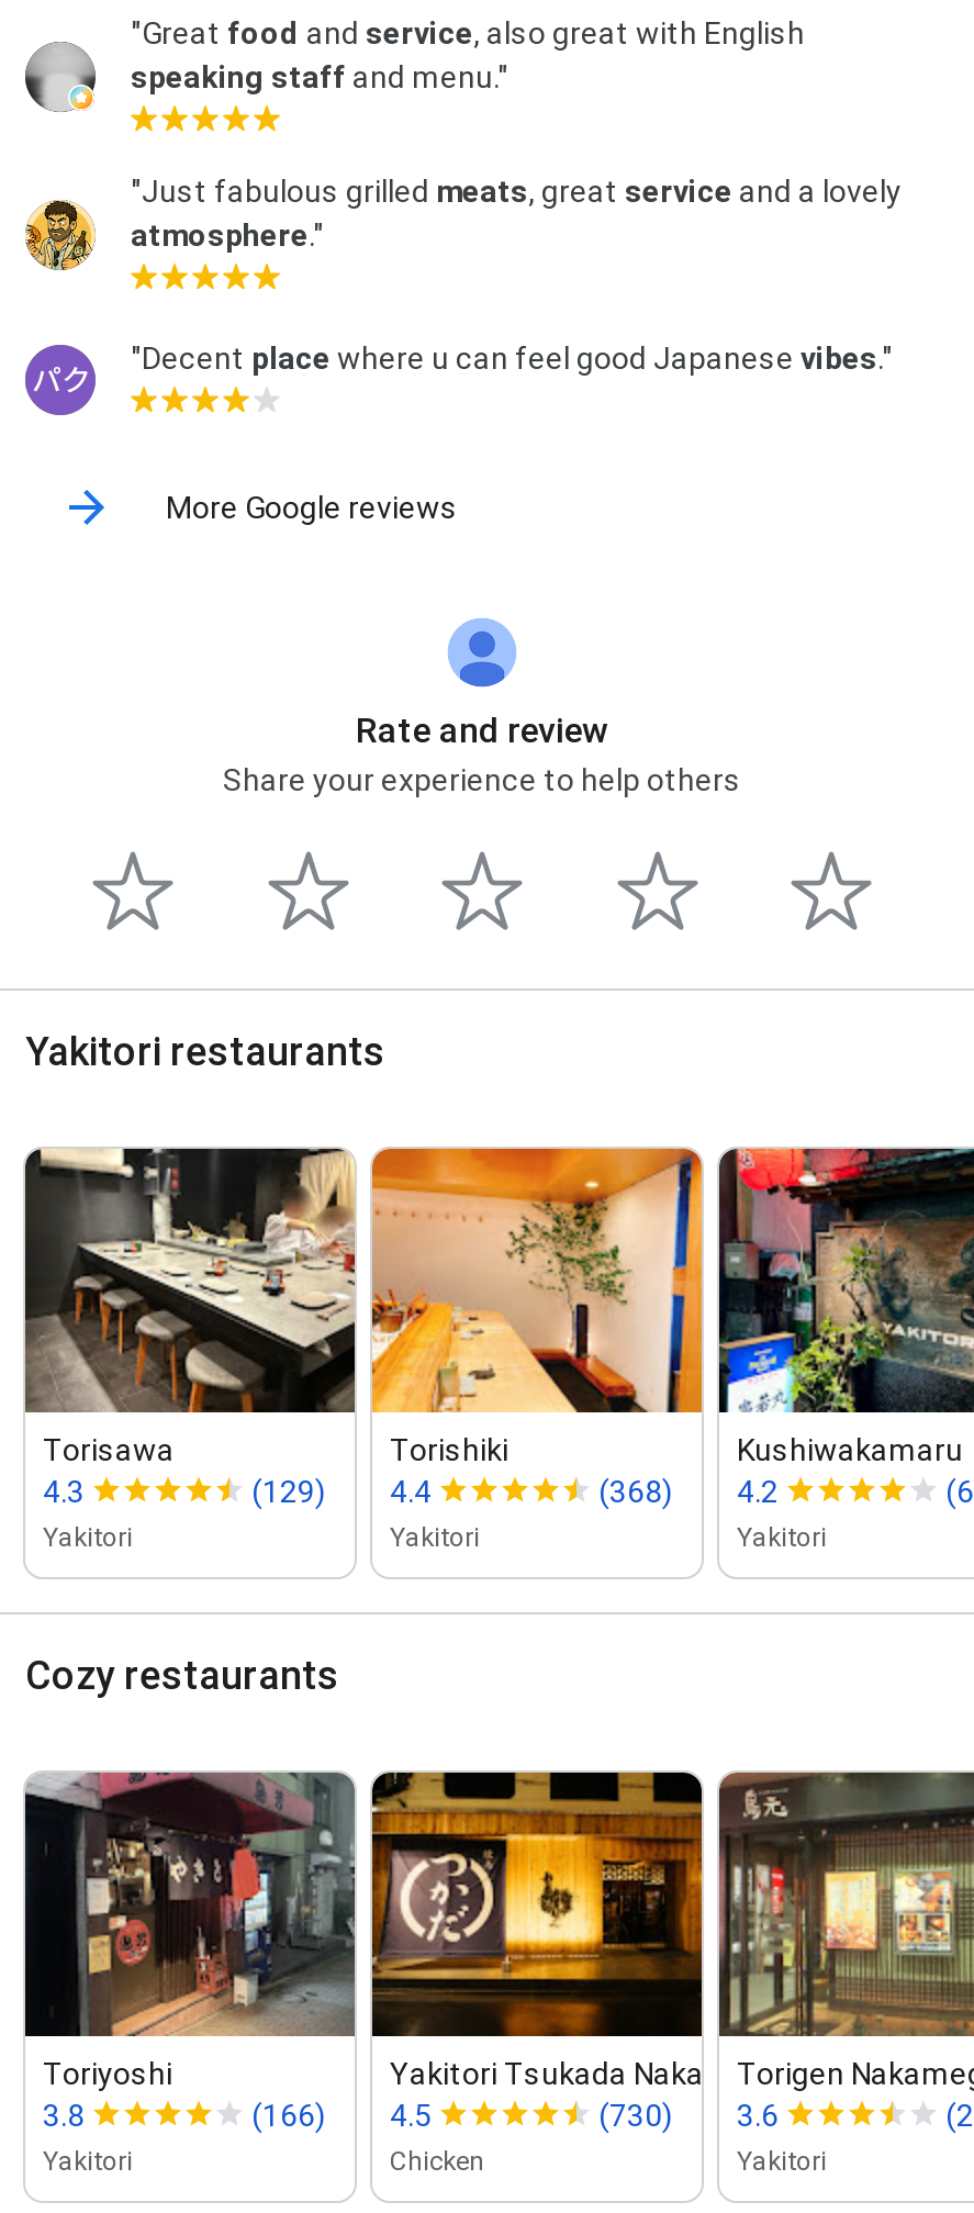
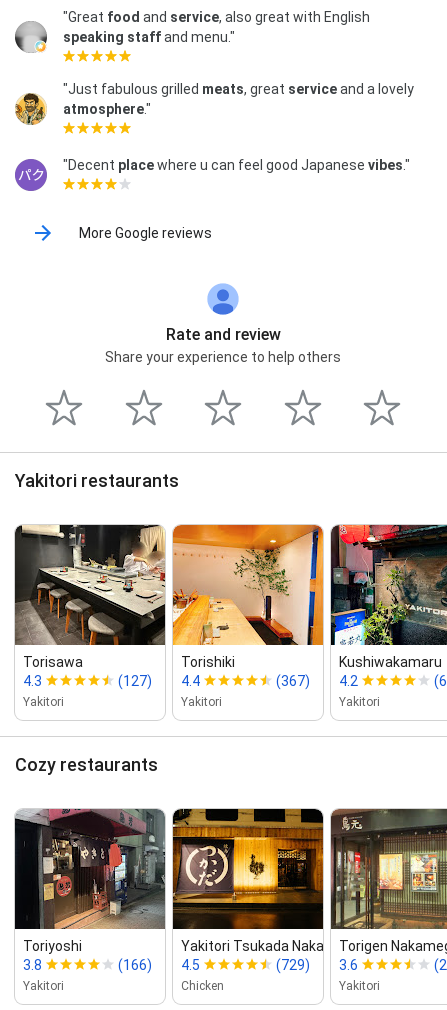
[251,1473,432,1508] (129) 4.4 -> [118,673,200,689] (127) 4.4
[598,1473,779,1508] (368) 4.2 -> [276,673,358,689] (367) 4.2
[598,2097,779,2132] (730) 3.6 -> [276,957,358,973] (729) 3.6

